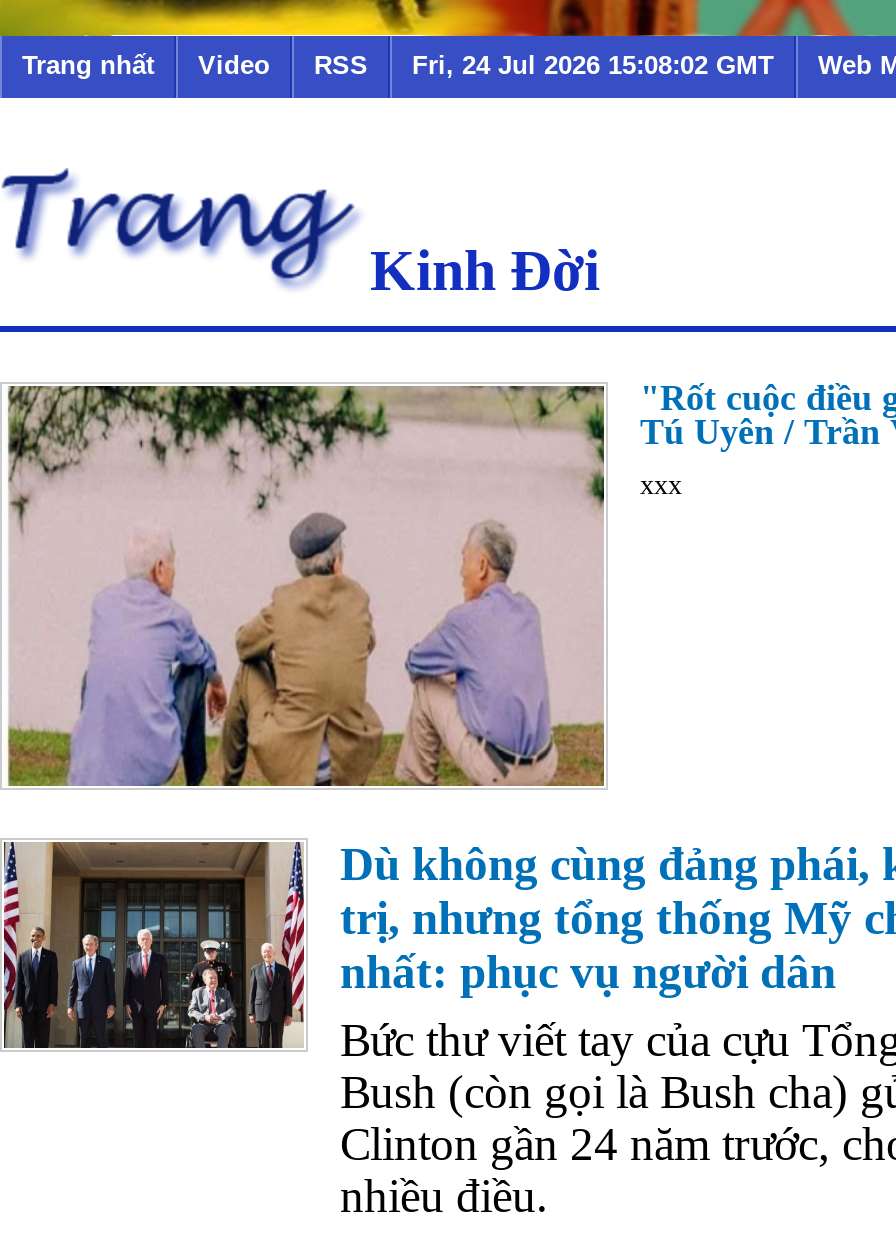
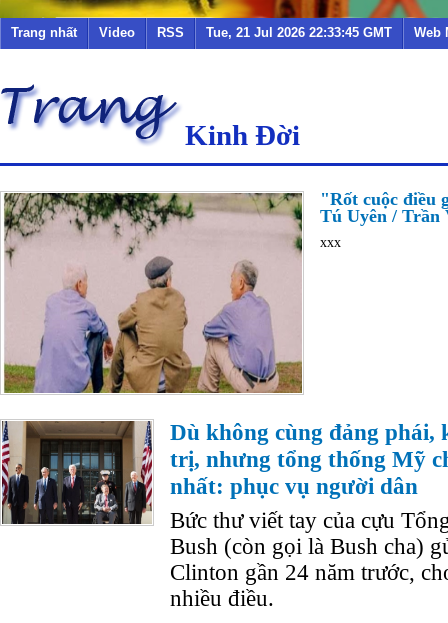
[412,50,774,80] Fri, 24 Jul 2026 15:08:02 GMT -> [206,25,392,40] Tue, 21 Jul 2026 22:33:45 GMT

